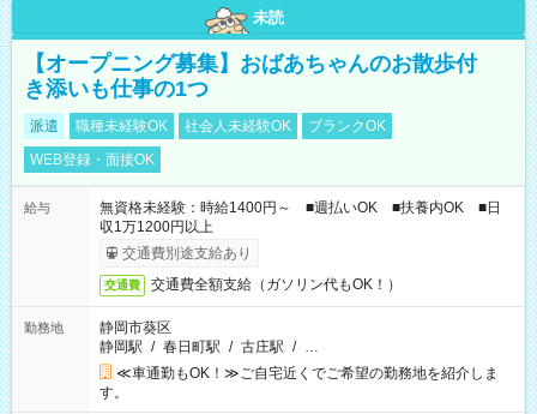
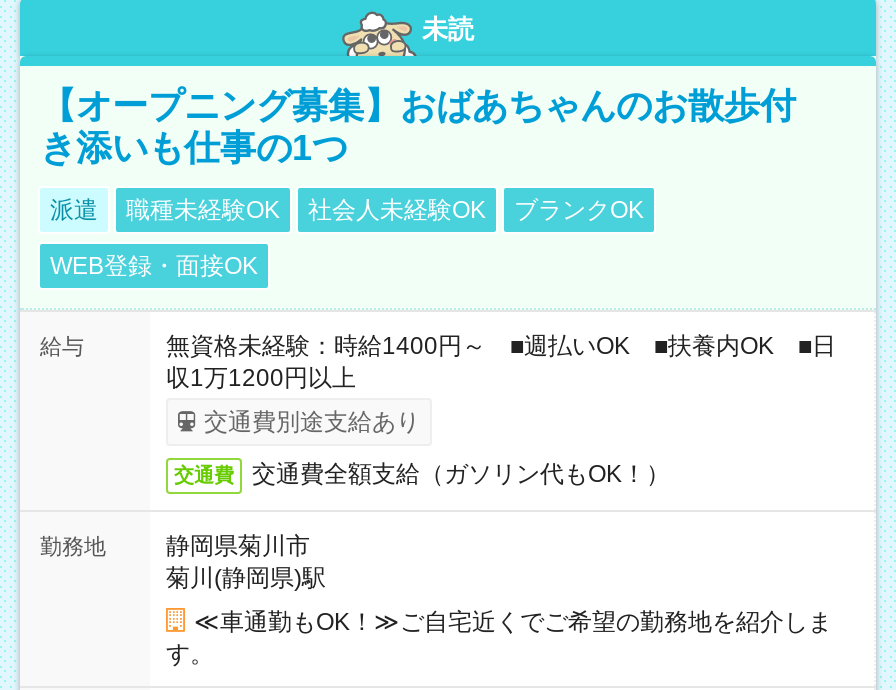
[99,319,319,355] 静岡市葵区 | 静岡駅 / 春日町駅 / 古庄駅 / … -> [166,532,326,592] 静岡県菊川市 | 菊川(静岡県)駅

